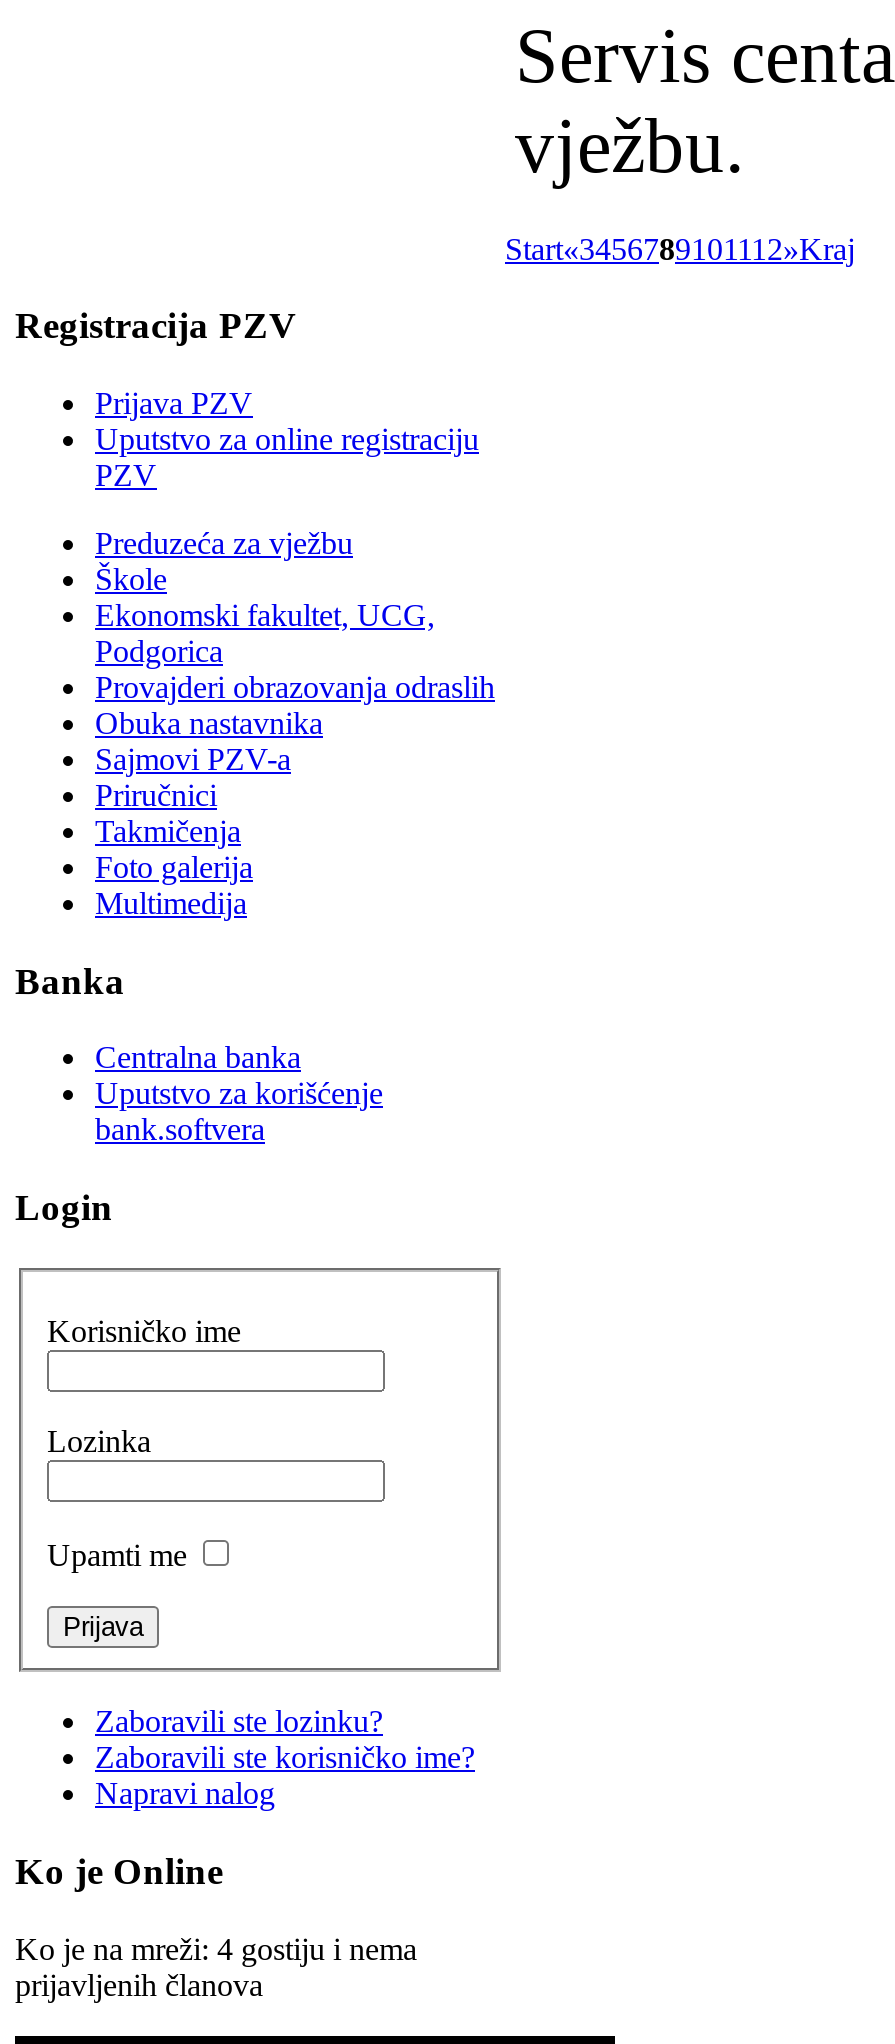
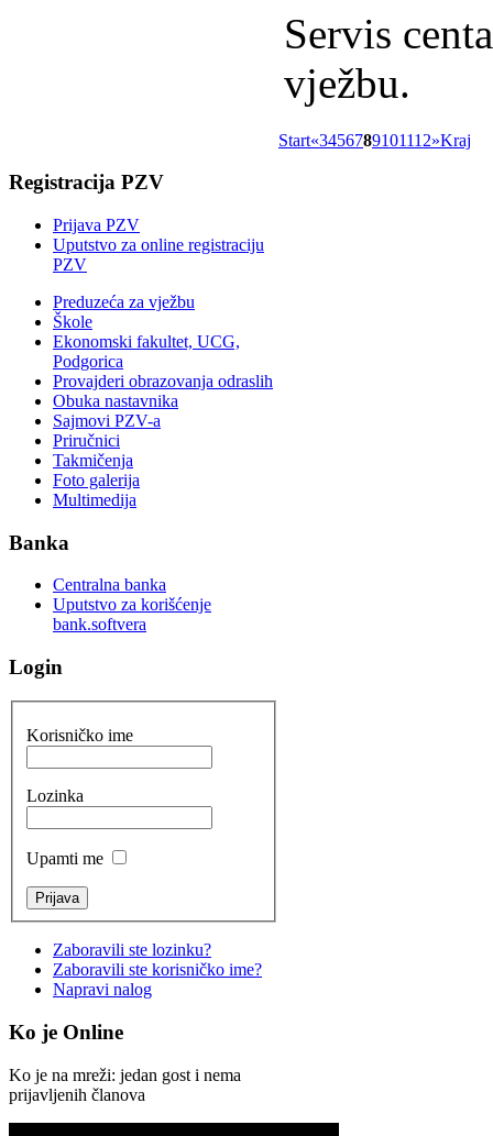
[15,1932,417,1966] Ko je na mreži: 4 gostiju i nema -> [9,1065,241,1084] Ko je na mreži: jedan gost i nema

